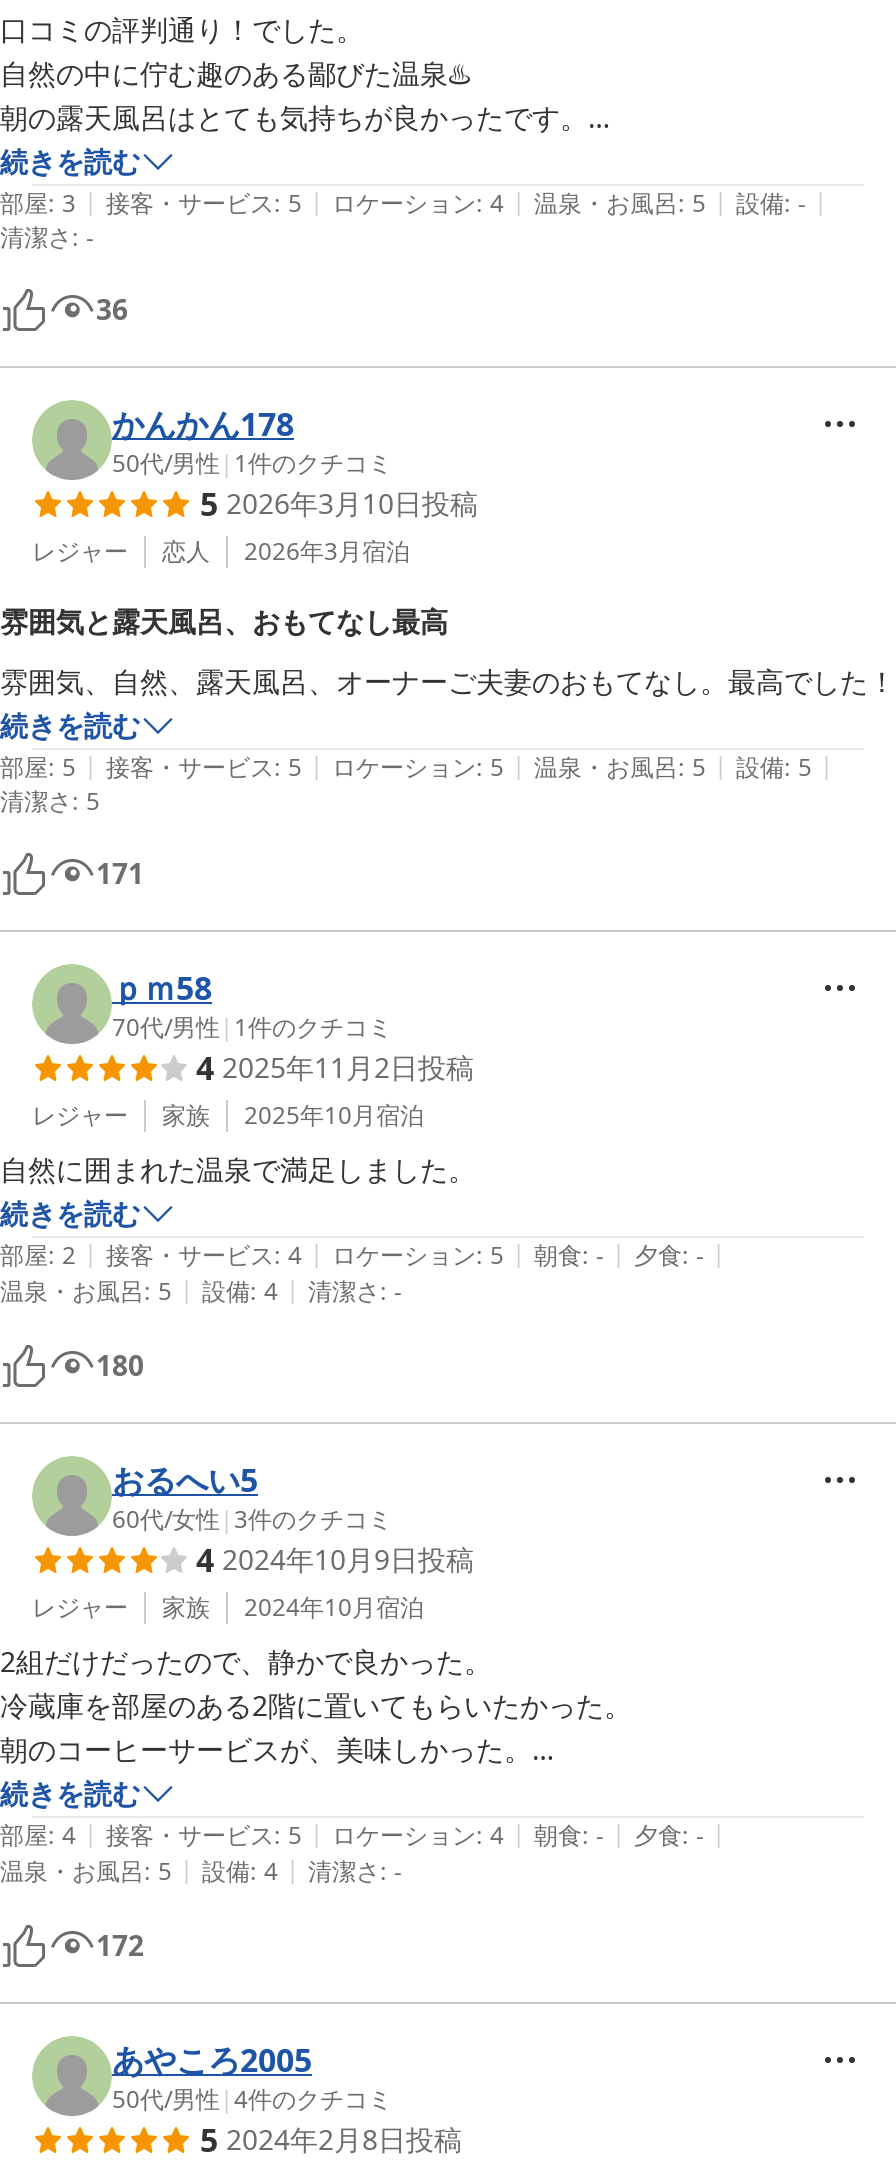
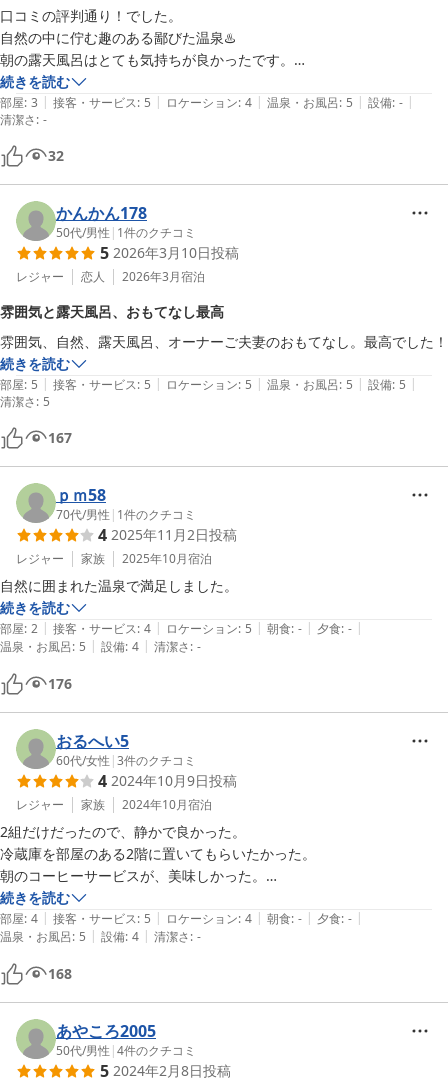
[96,290,128,328] 36 -> [48,146,64,165] 32
[96,854,144,892] 171 -> [48,428,72,447] 167
[96,1346,144,1384] 180 -> [48,674,72,693] 176
[96,1926,144,1964] 172 -> [48,964,72,983] 168

